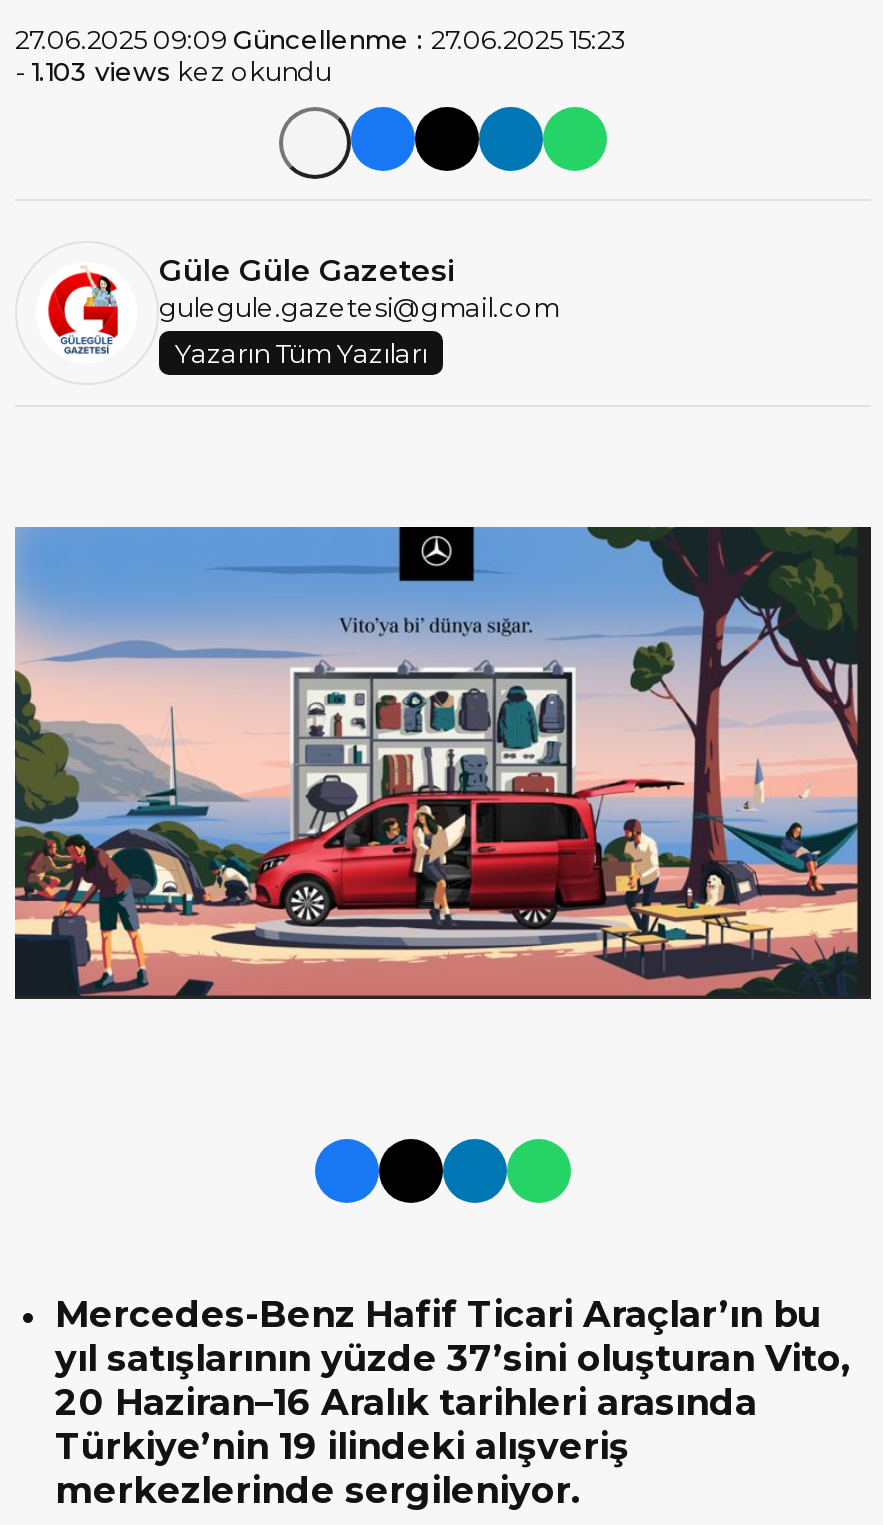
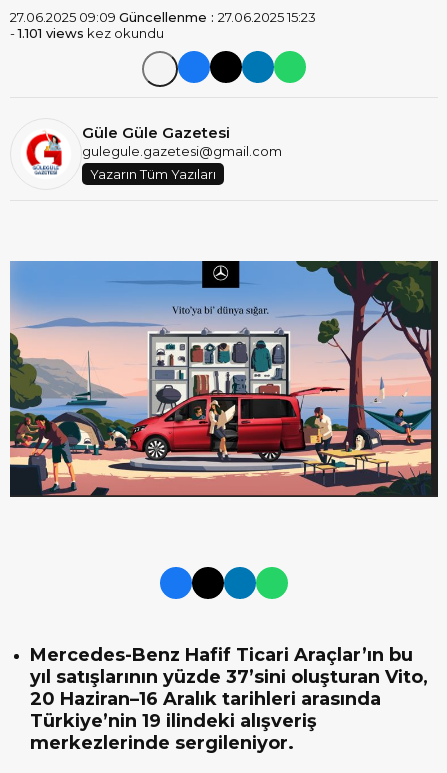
[15,55,331,87] - 1.103 views kez okundu -> [10,25,164,41] - 1.101 views kez okundu

